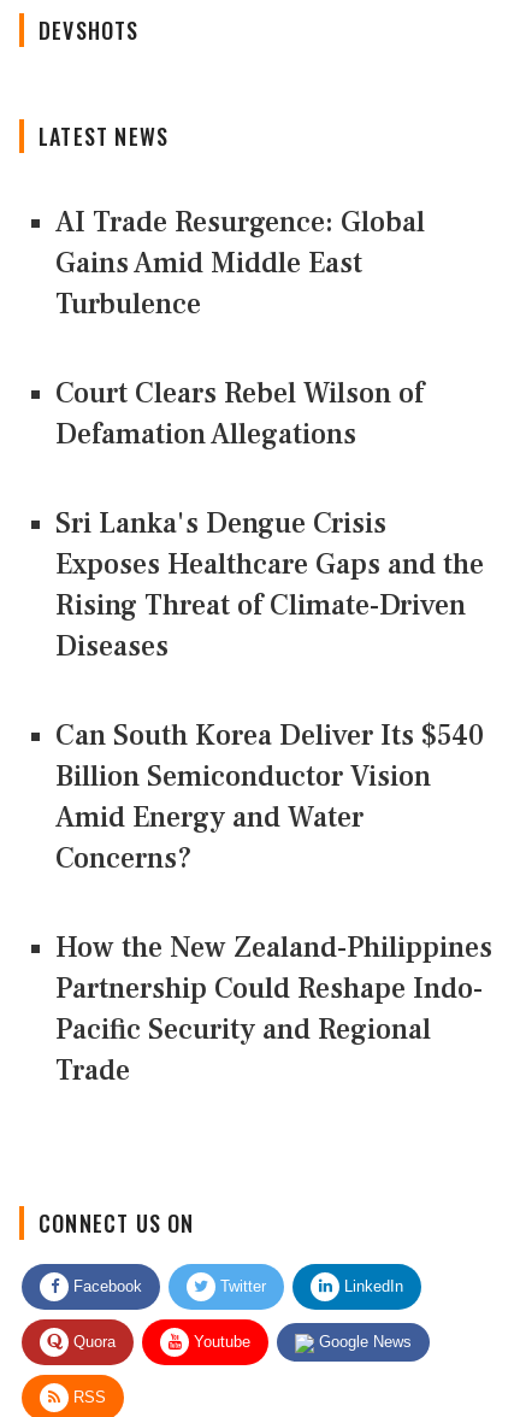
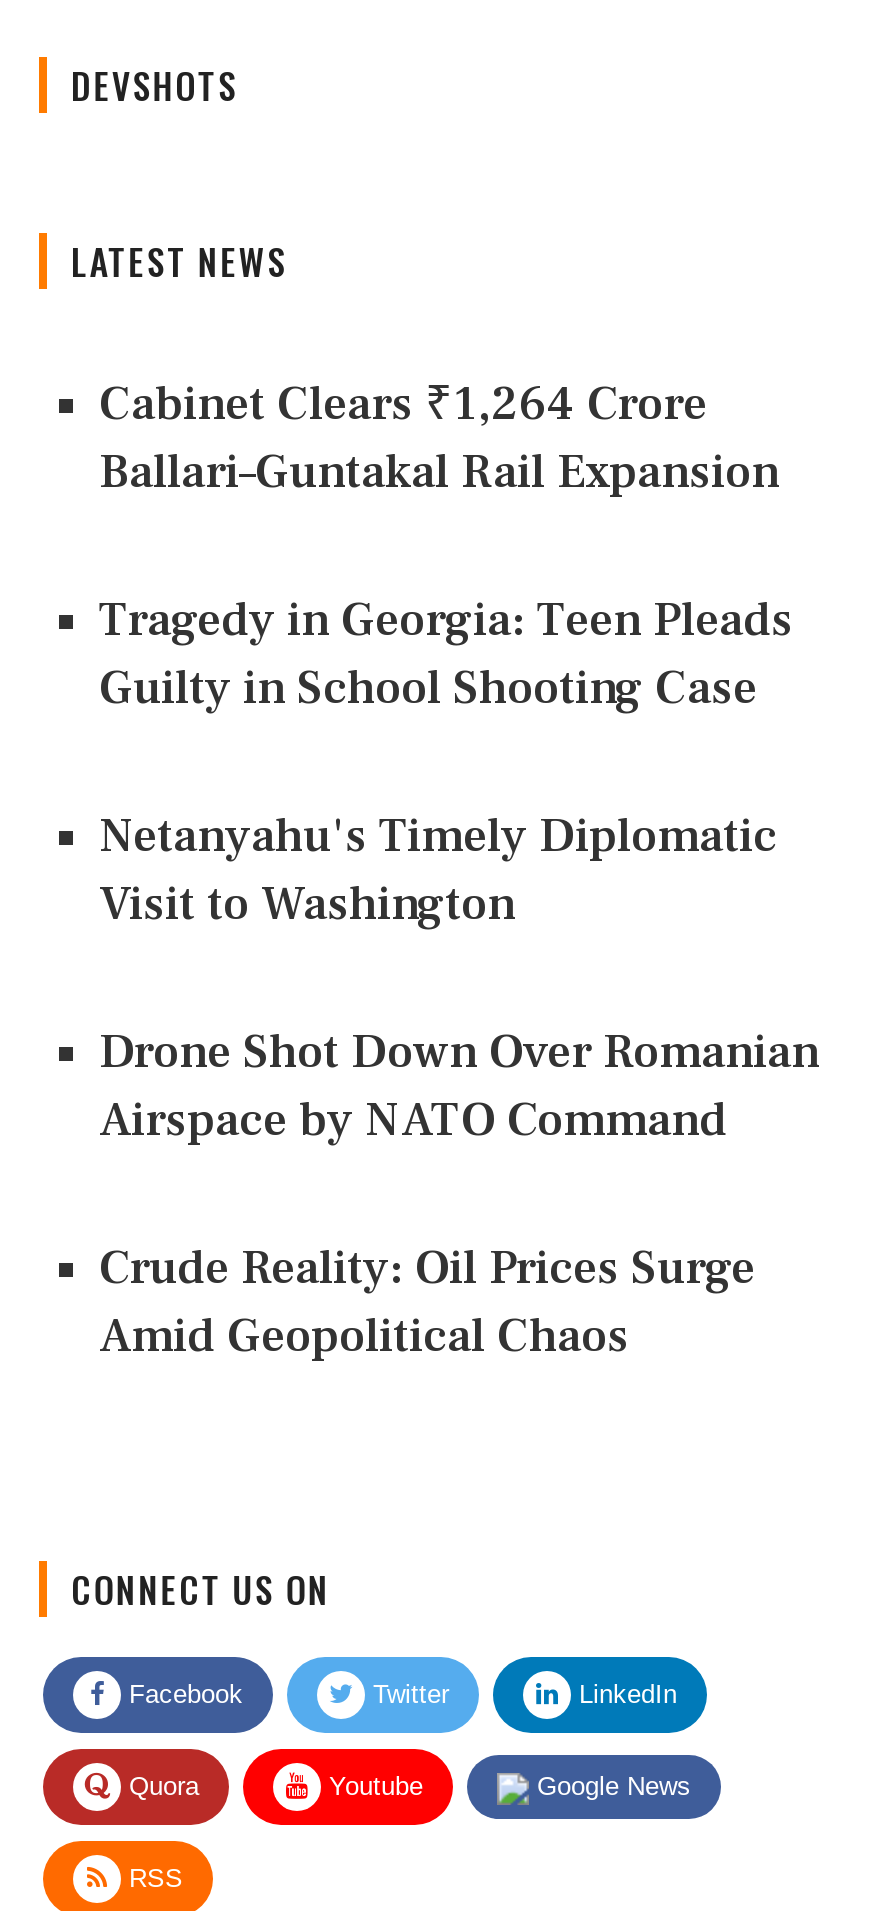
[55,204,425,324] AI Trade Resurgence: Global | Gains Amid Middle East | Turbulence -> [99,374,779,504] Cabinet Clears ₹1,264 Crore | Ballari–Guntakal Rail Expansion
[55,375,424,454] Court Clears Rebel Wilson of | Defamation Allegations -> [99,590,793,720] Tragedy in Georgia: Teen Pleads | Guilty in School Shooting Case
[55,505,484,666] Sri Lanka's Dengue Crisis | Exposes Healthcare Gaps and the | Rising Threat of Climate-Driven | Diseases -> [99,806,777,936] Netanyahu's Timely Diplomatic | Visit to Washington
[55,718,484,878] Can South Korea Deliver Its $540 | Billion Semiconductor Vision | Amid Energy and Water | Concerns? -> [99,1022,819,1152] Drone Shot Down Over Romanian | Airspace by NATO Command
[55,930,492,1090] How the New Zealand-Philippines | Partnership Could Reshape Indo- | Pacific Security and Regional | Trade -> [99,1238,755,1368] Crude Reality: Oil Prices Surge | Amid Geopolitical Chaos

